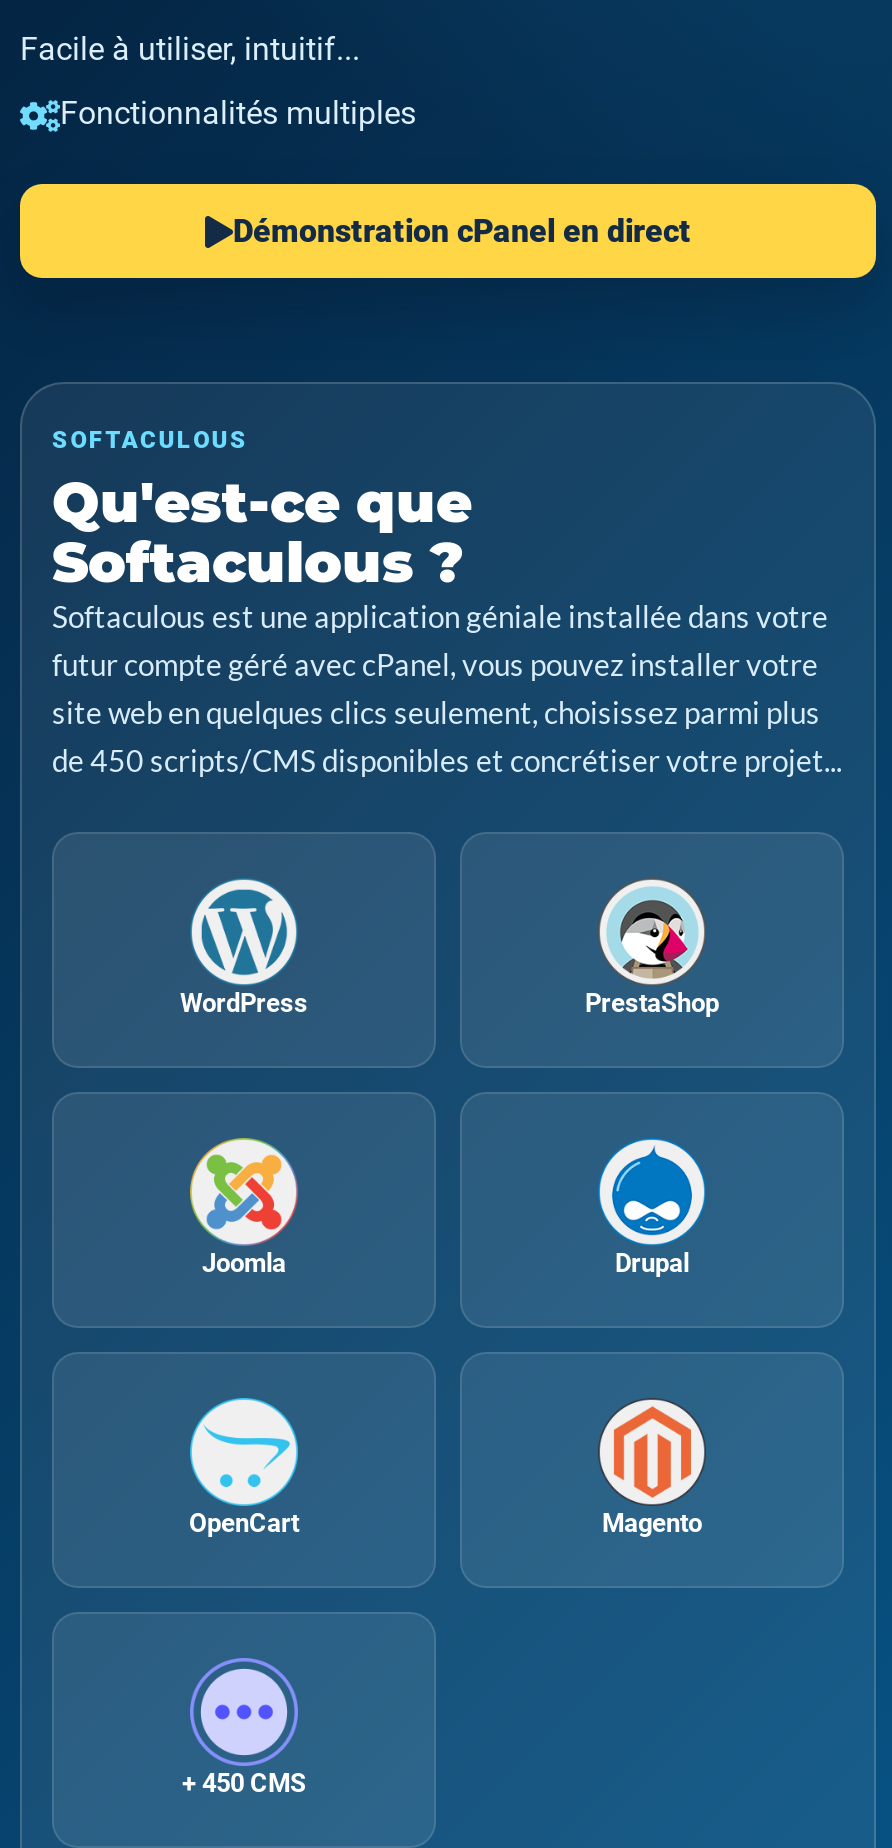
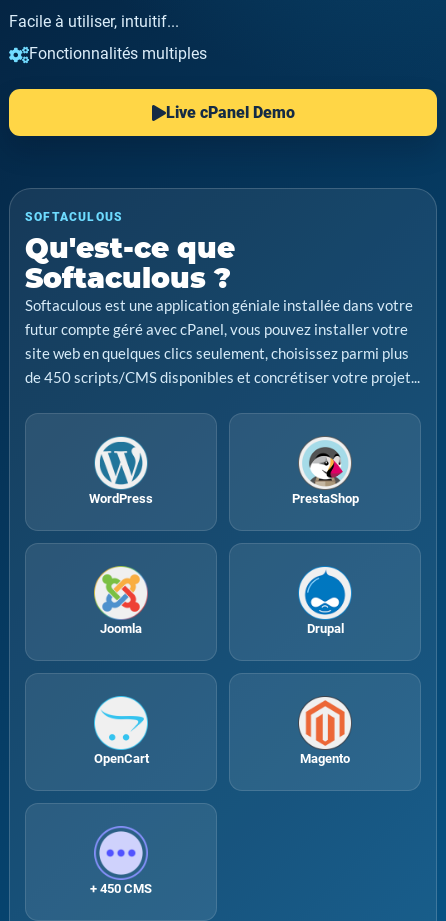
[233,211,691,249] Démonstration cPanel en direct -> [165,102,294,121] Live cPanel Demo

